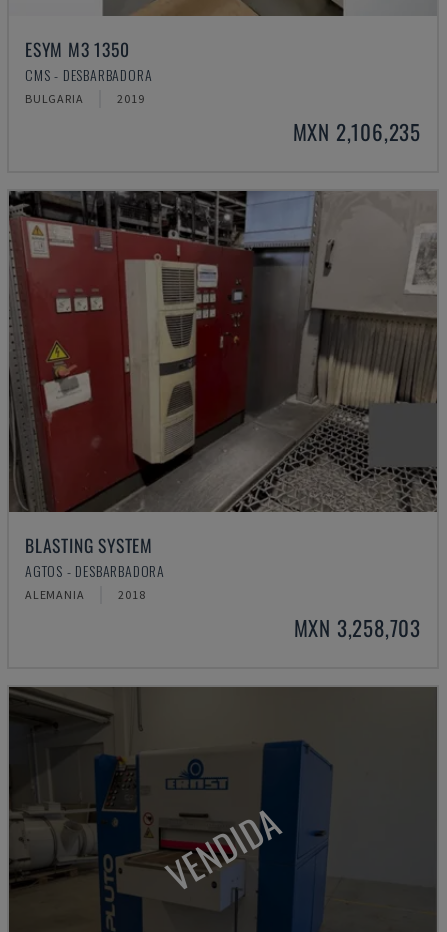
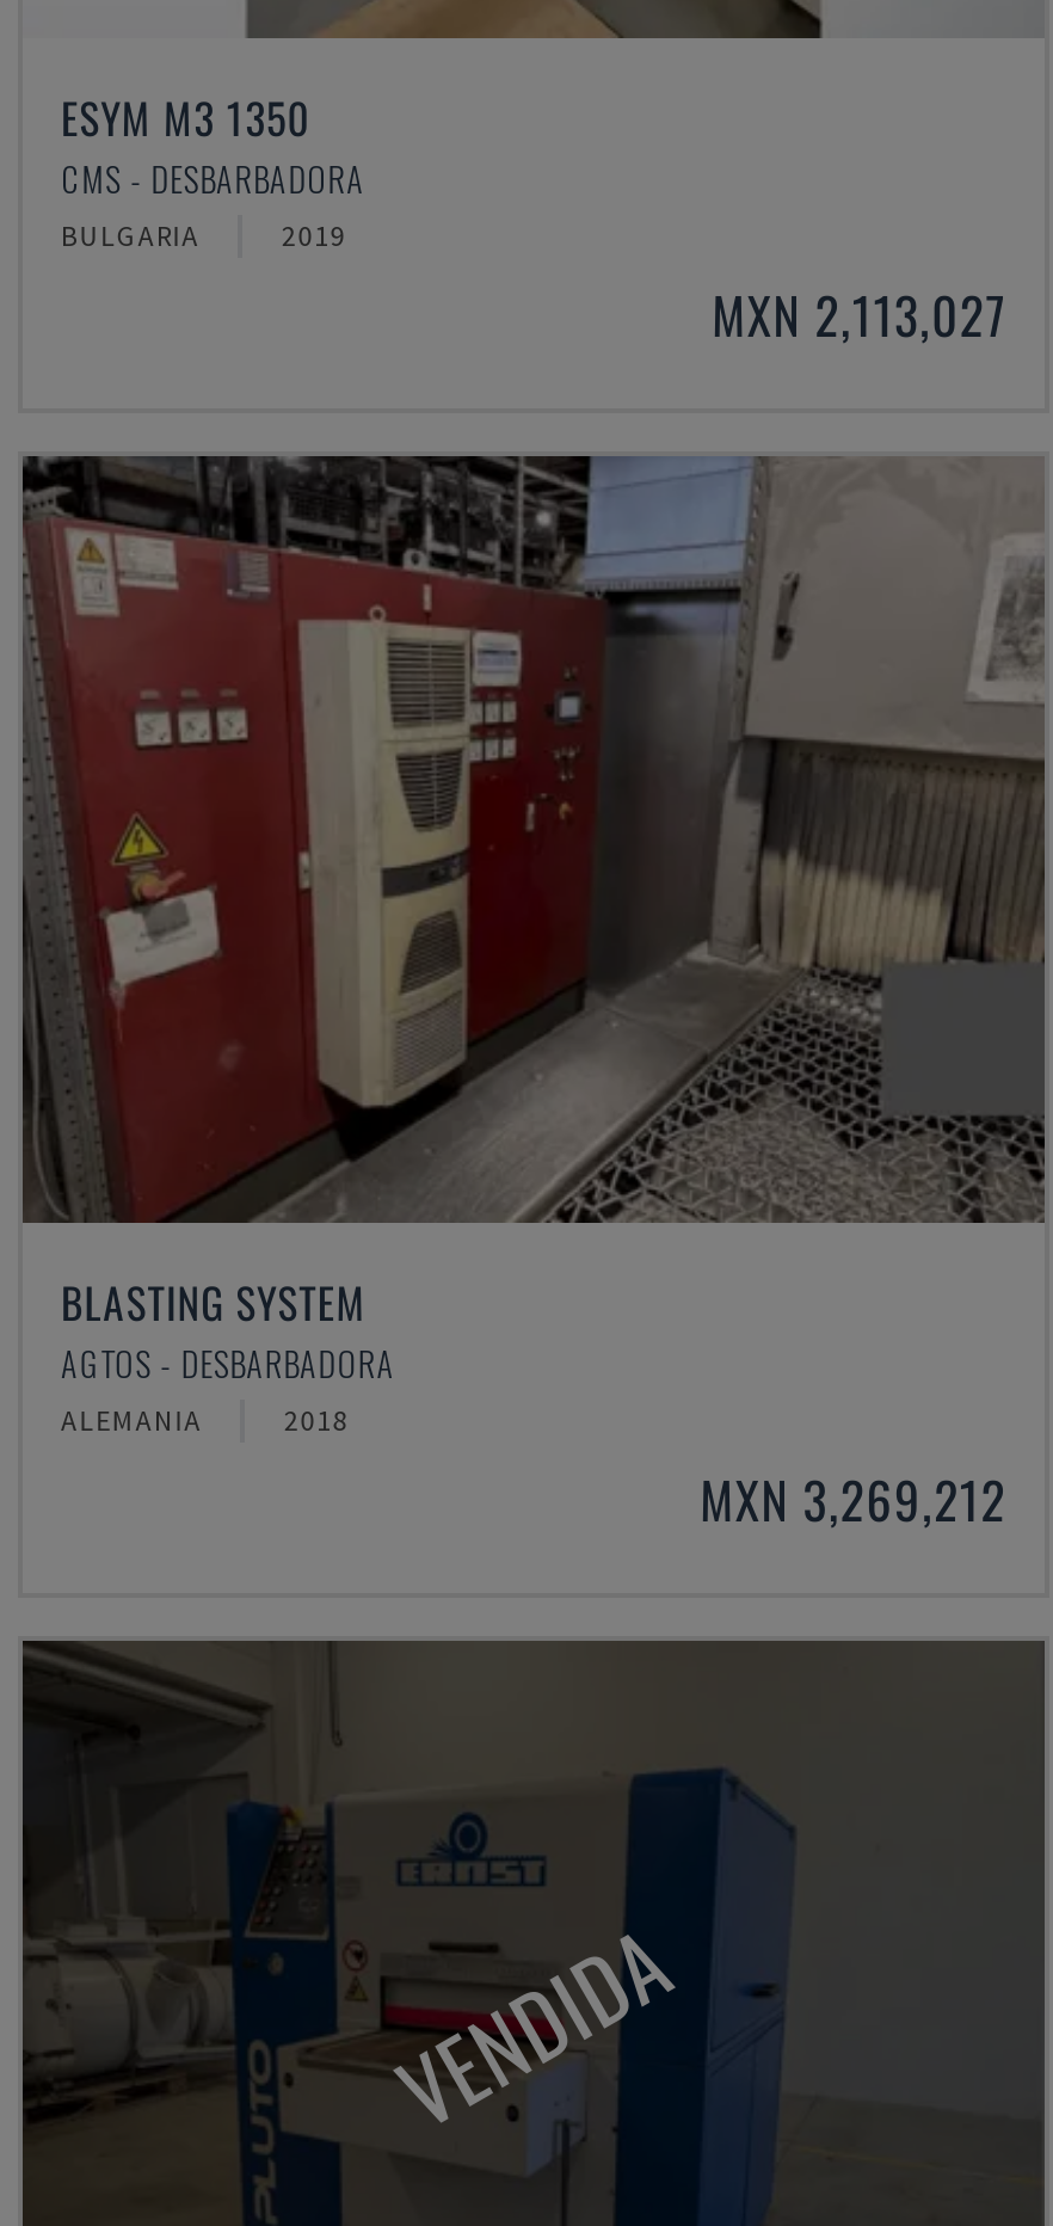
[293,116,421,147] MXN 2,106,235 -> [712,277,1006,351] MXN 2,113,027
[294,612,421,643] MXN 3,258,703 -> [700,1462,1006,1536] MXN 3,269,212

